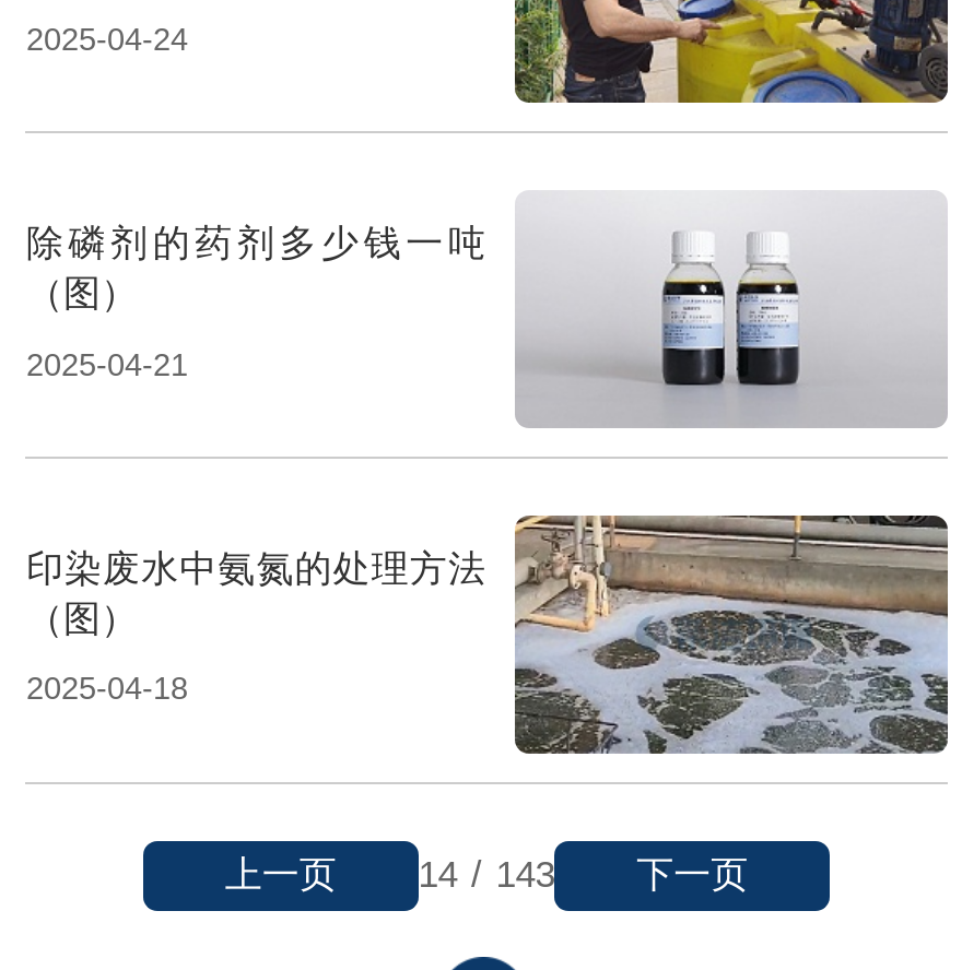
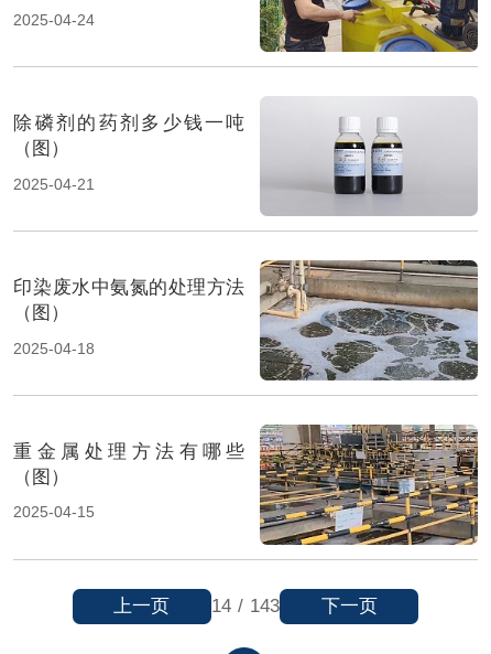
none -> [14,425,479,546] [image] | 重金属处理方法有哪些 | （图） | 2025-04-15

